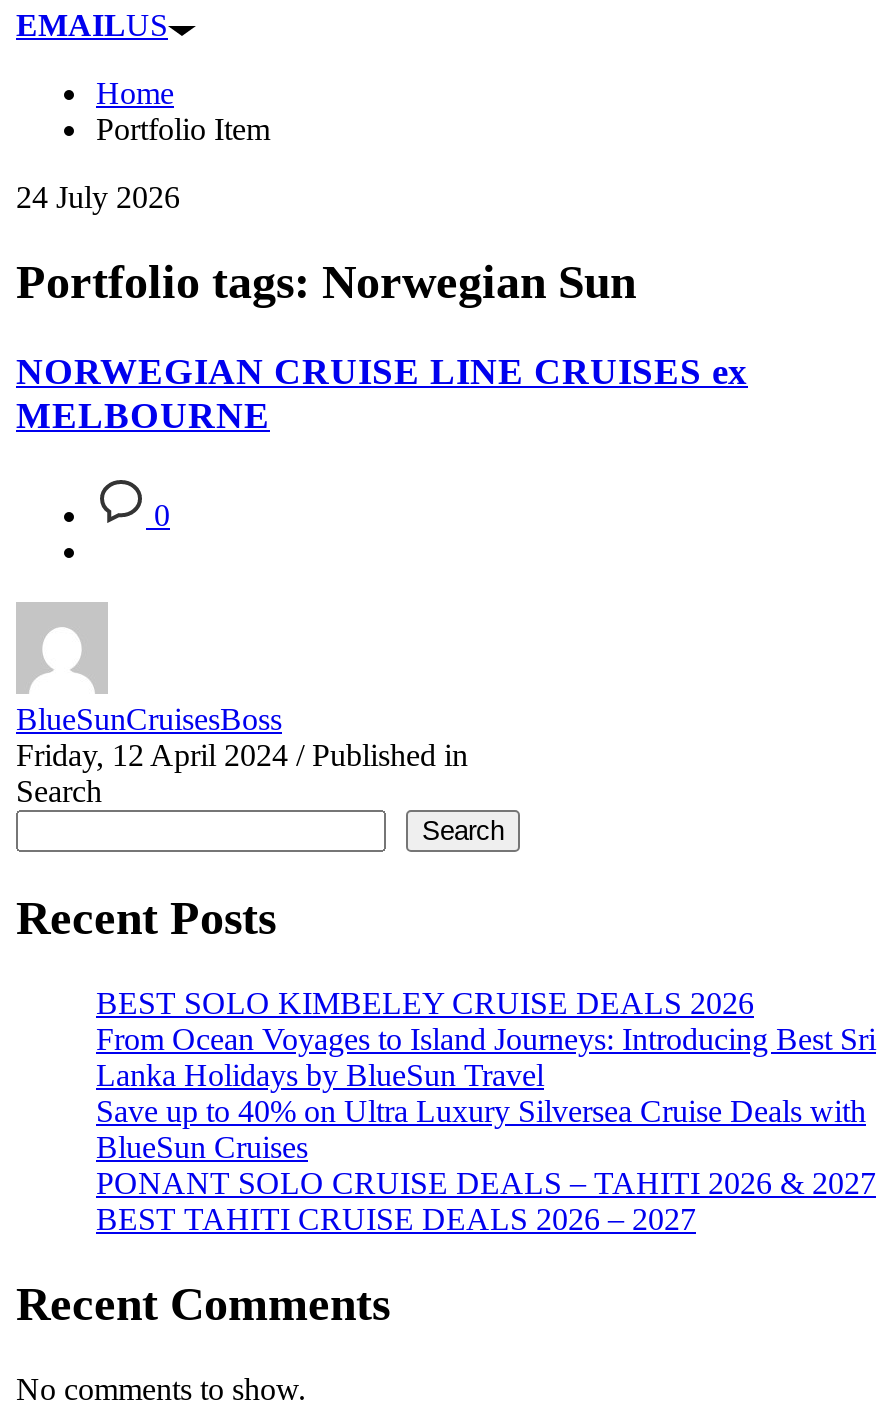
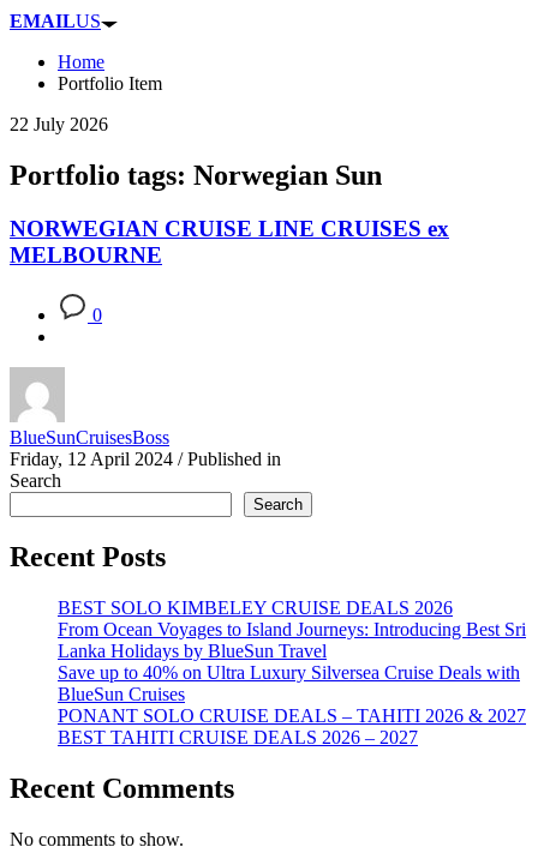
[16,181,180,215] 24 July 2026 -> [10,114,108,135] 22 July 2026

